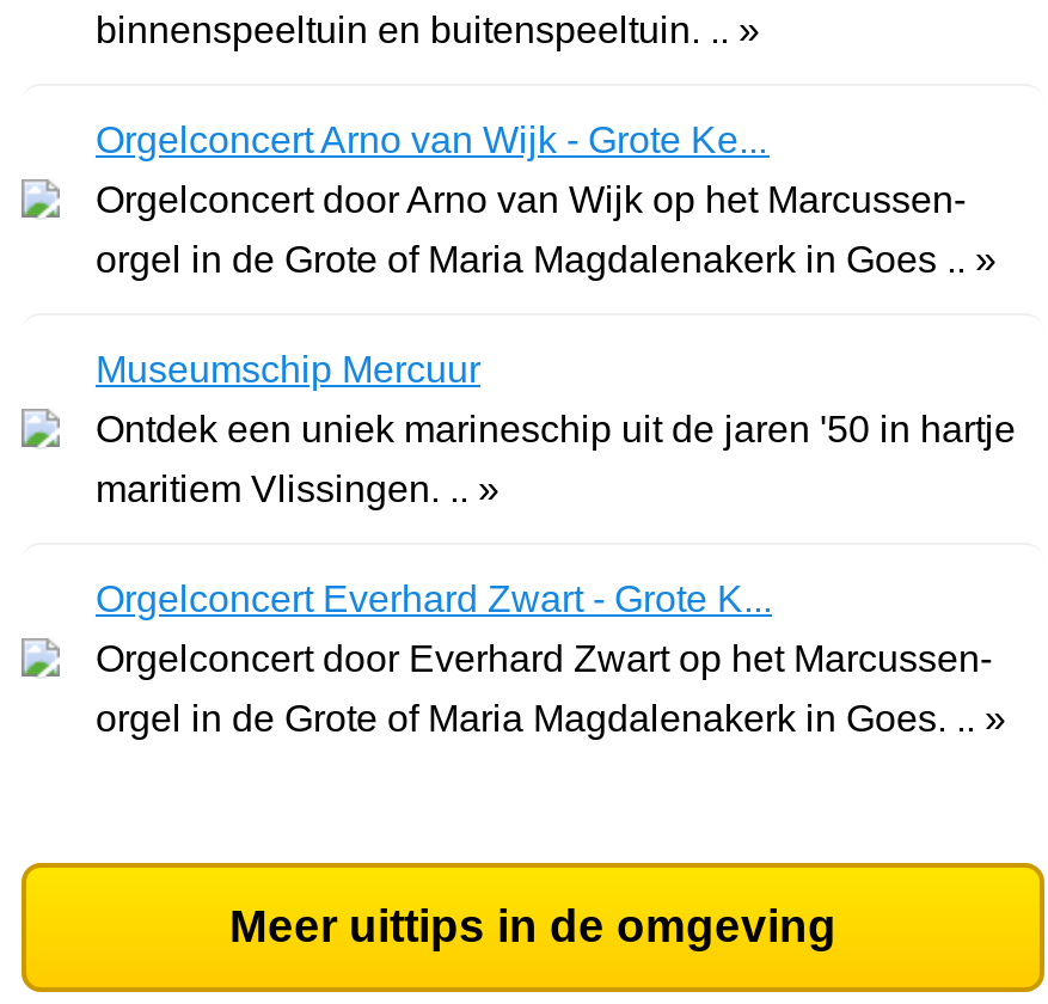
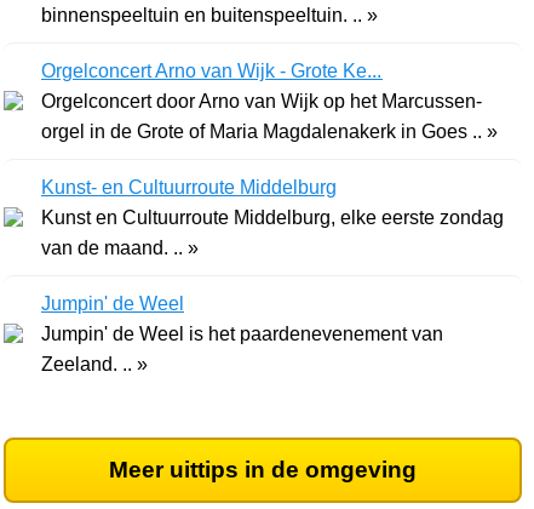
[96,349,480,389] Museumschip Mercuur -> [41,177,337,197] Kunst- en Cultuurroute Middelburg
[96,409,1016,449] Ontdek een uniek marineschip uit de jaren '50 in hartje -> [41,207,504,228] Kunst en Cultuurroute Middelburg, elke eerste zondag
[96,468,500,509] maritiem Vlissingen. .. » -> [41,237,199,258] van de maand. .. »
[96,578,772,619] Orgelconcert Everhard Zwart - Grote K... -> [41,293,184,314] Jumpin' de Weel
[96,638,992,679] Orgelconcert door Everhard Zwart op het Marcussen- -> [41,323,443,344] Jumpin' de Weel is het paardenevenement van
[96,698,1006,738] orgel in de Grote of Maria Magdalenakerk in Goes. .. » -> [41,354,148,374] Zeeland. .. »

